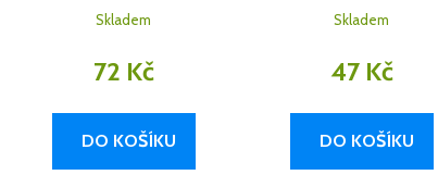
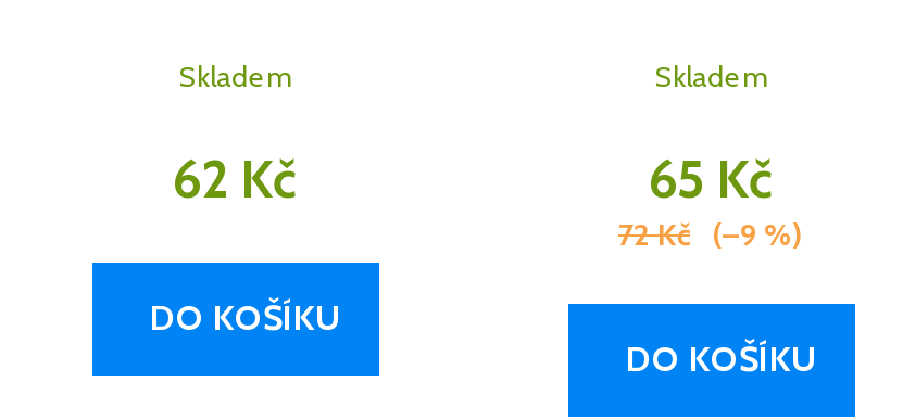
[93,55,154,87] 72 Kč -> [173,148,297,211] 62 Kč
[330,55,393,87] 47 Kč -> [618,148,803,254] 65 Kč | 72 Kč (–9 %)

